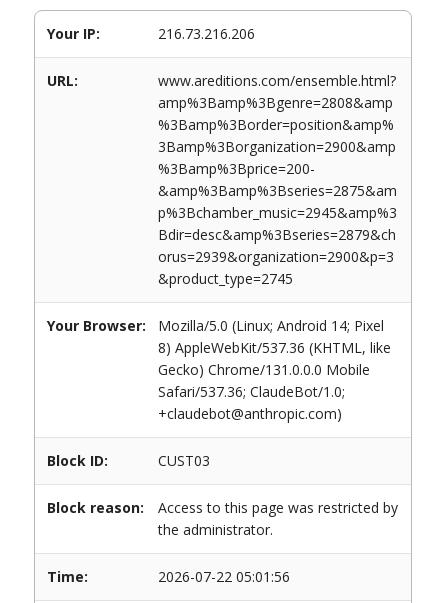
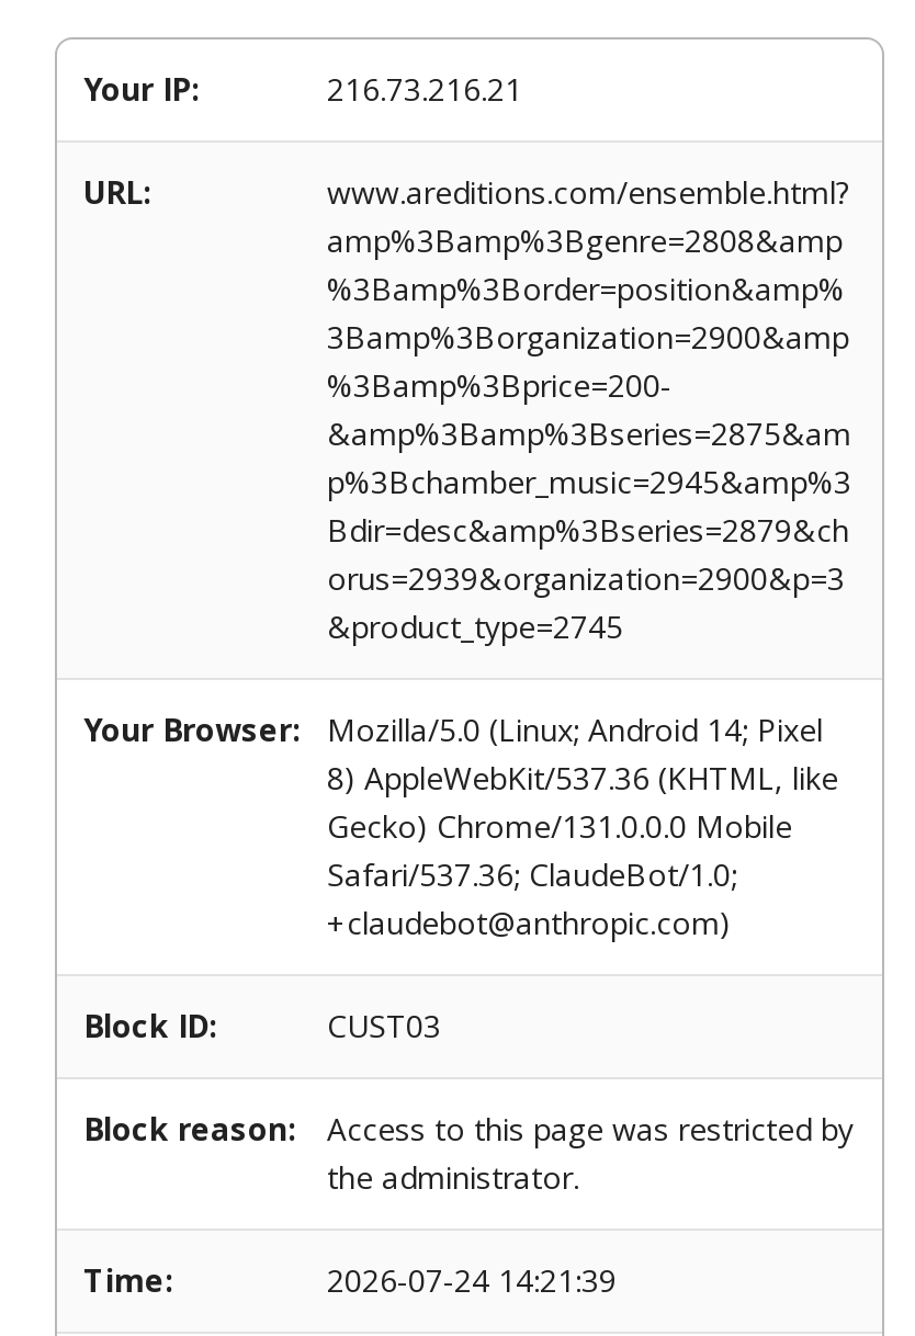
[158,24,255,43] 216.73.216.206 -> [327,68,522,110] 216.73.216.21
[158,567,290,586] 2026-07-22 05:01:56 -> [327,1259,617,1301] 2026-07-24 14:21:39

